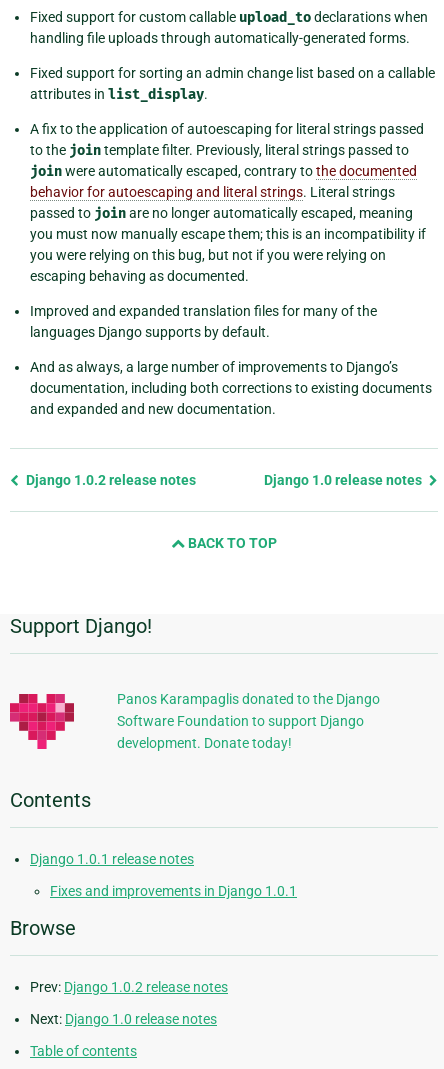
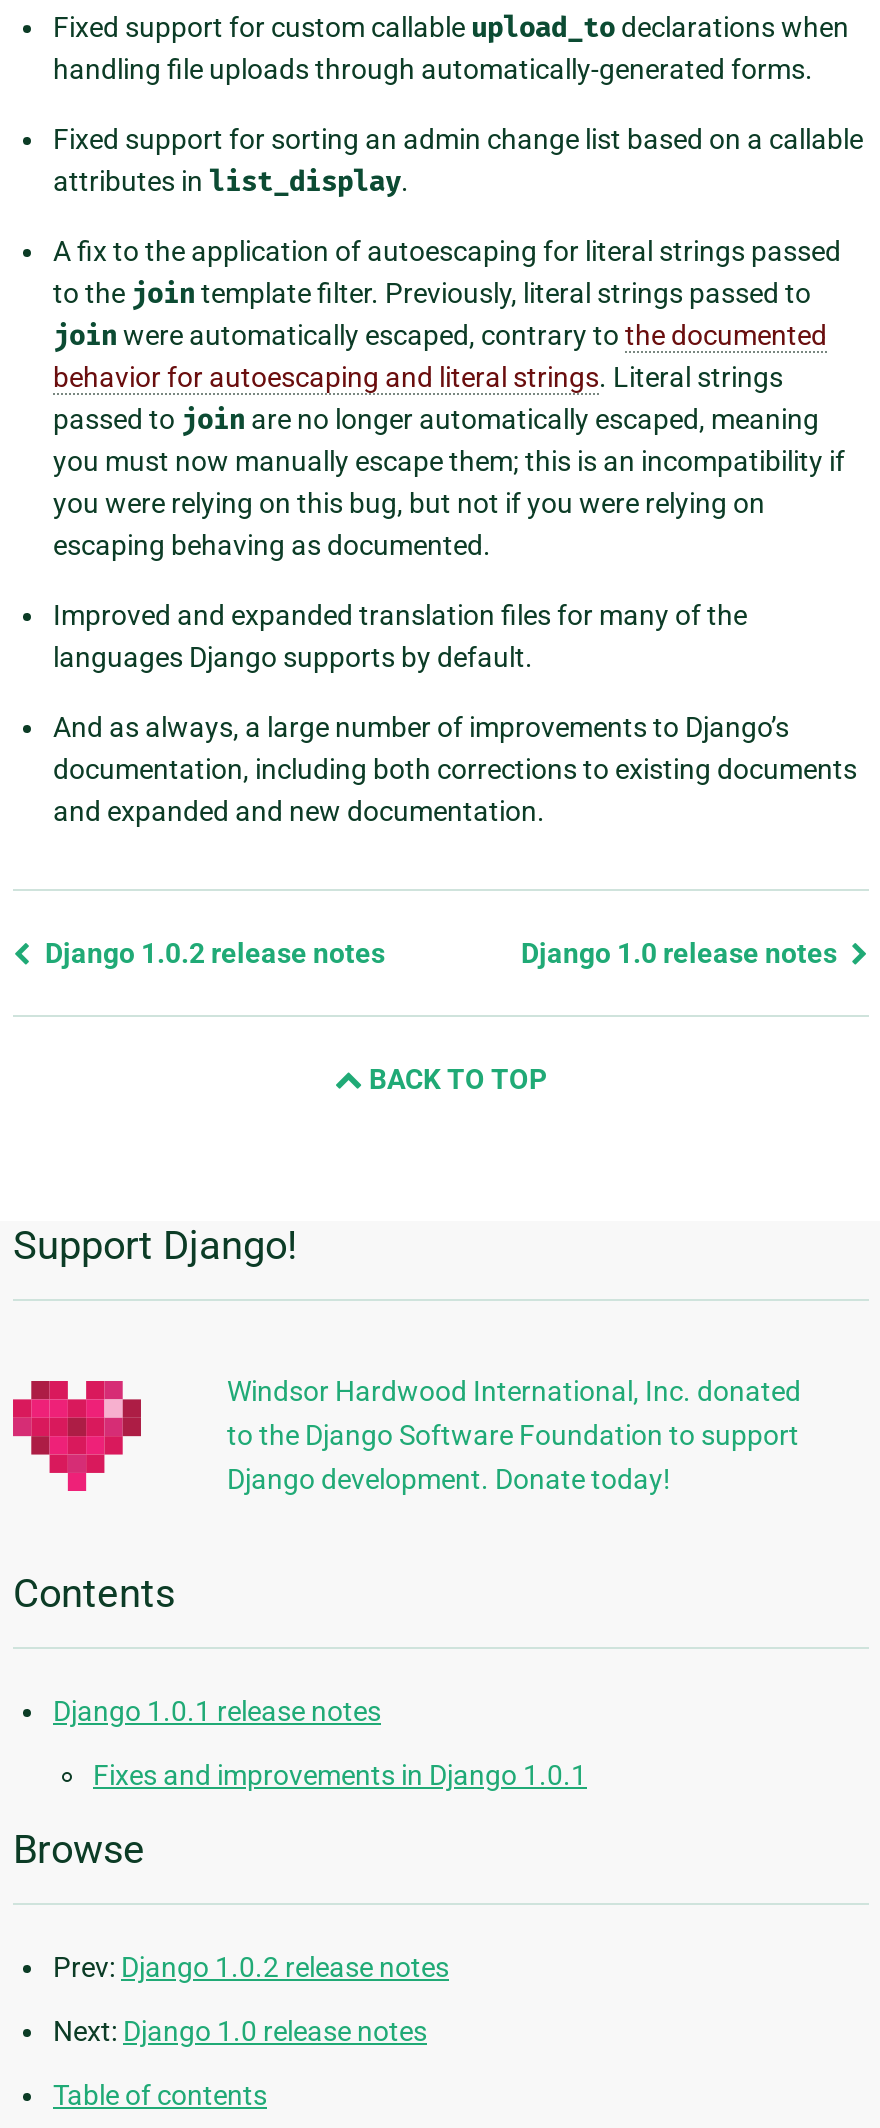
[117,691,380,751] Panos Karampaglis donated to the Django | Software Foundation to support Django | development. Donate today! -> [227,1376,801,1496] Windsor Hardwood International, Inc. donated | to the Django Software Foundation to support | Django development. Donate today!

